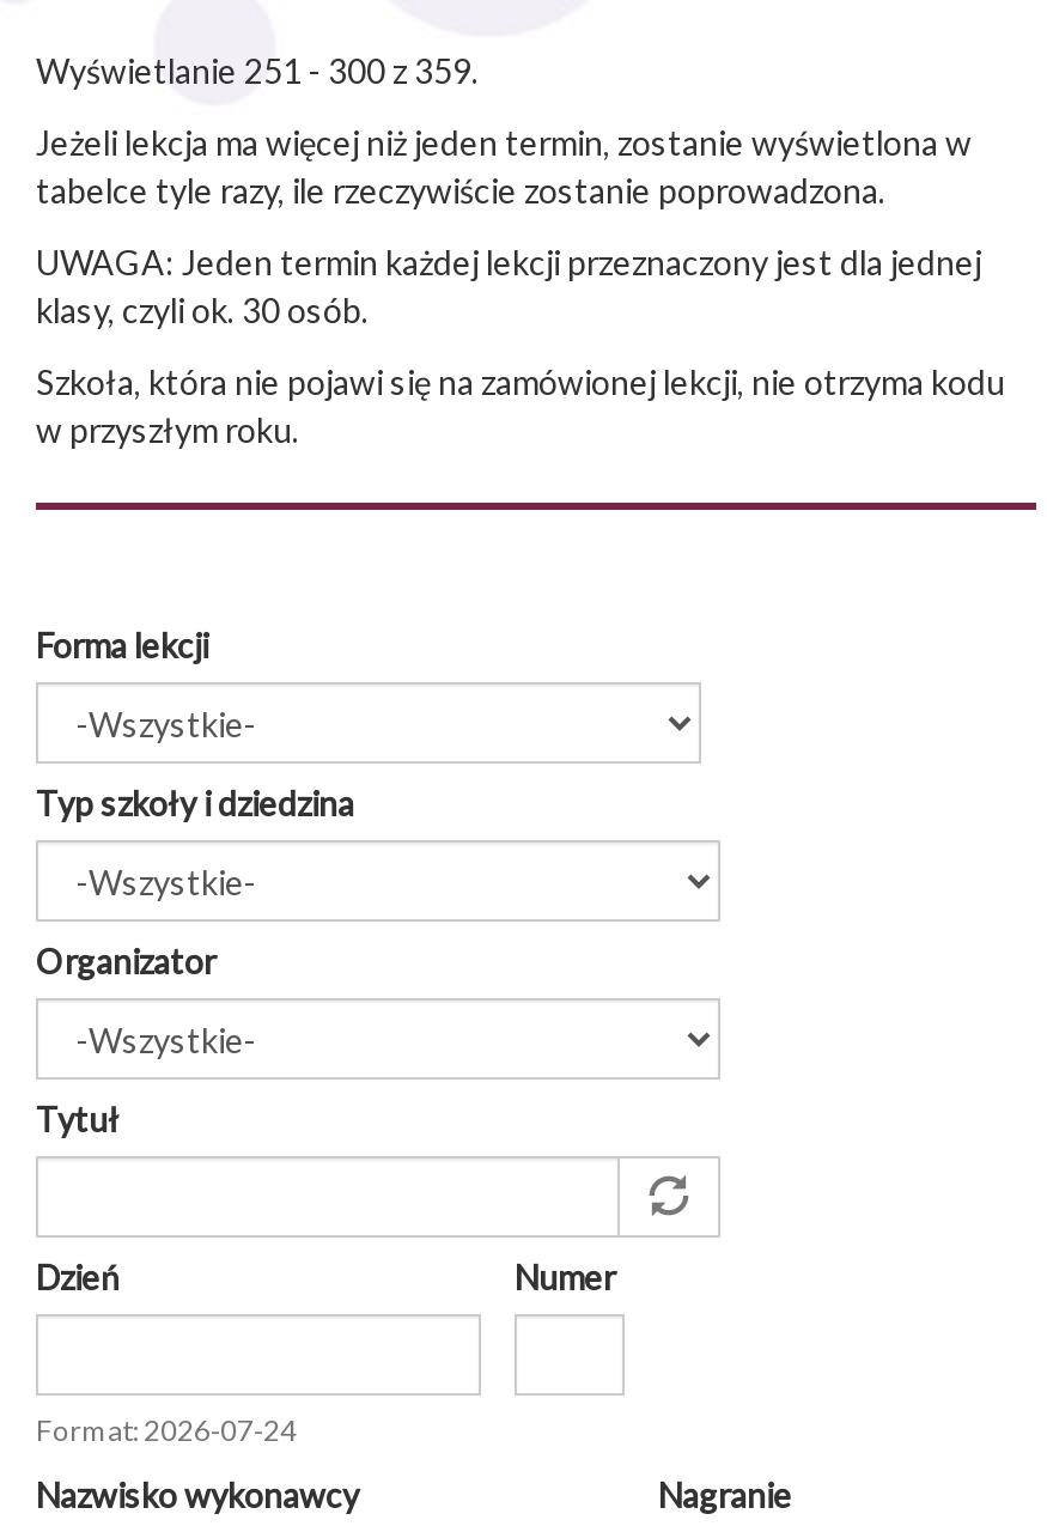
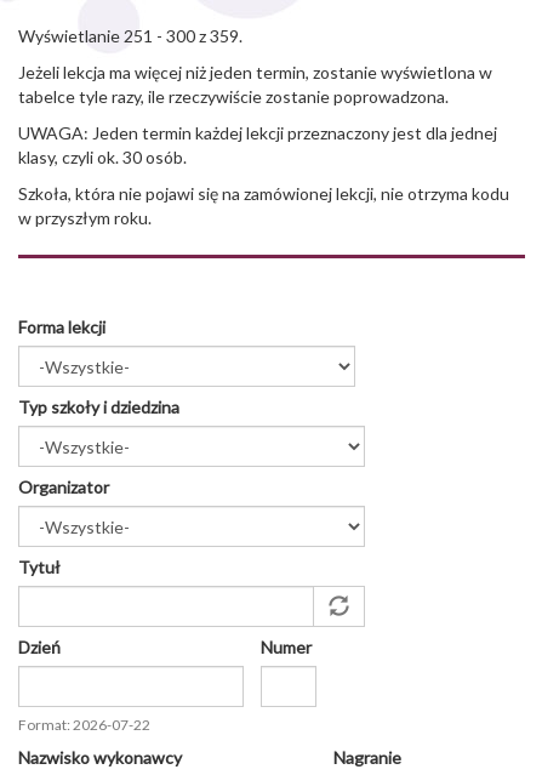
[36,1412,297,1448] Format: 2026-07-24 -> [18,716,150,734] Format: 2026-07-22

